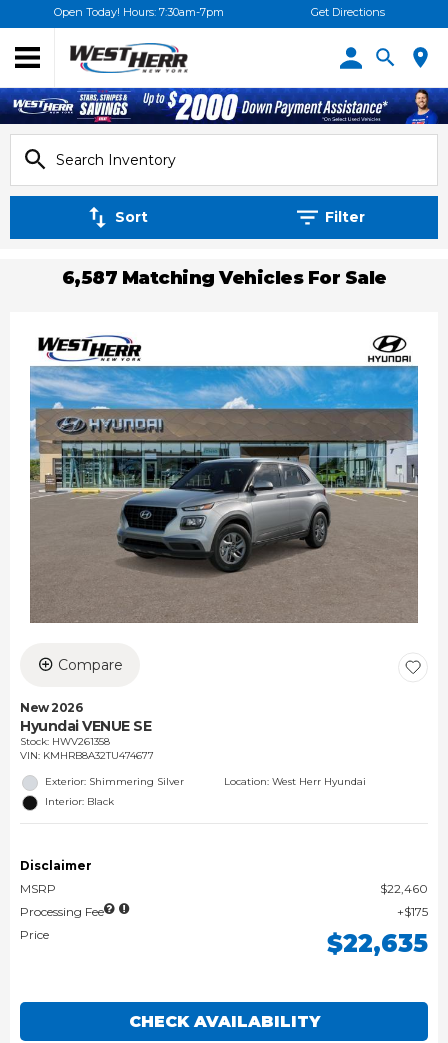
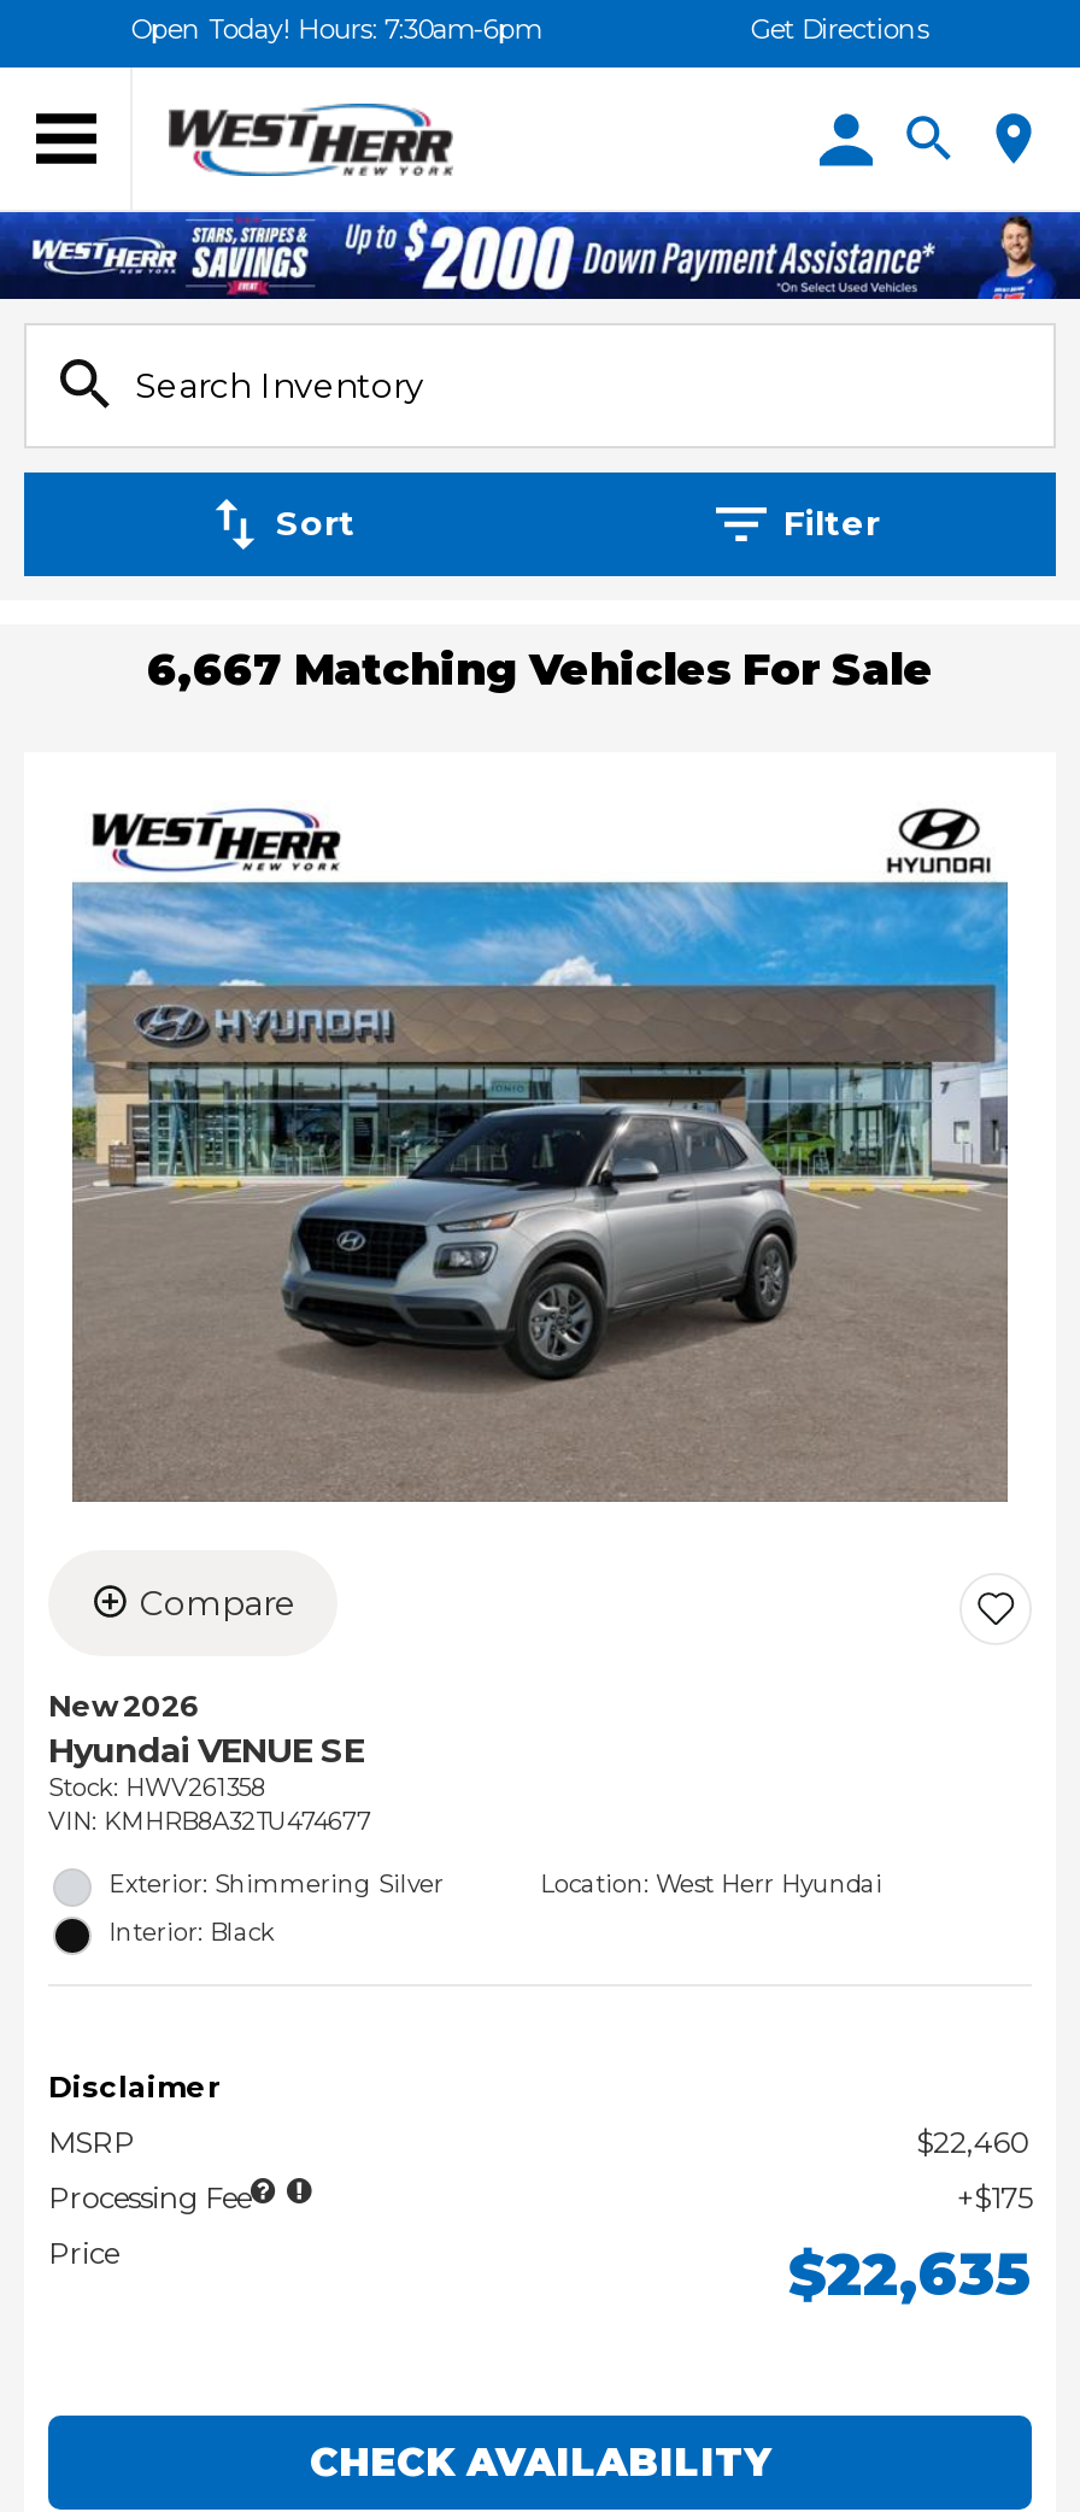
[54,5,224,19] Open Today! Hours: 7:30am-7pm -> [131,12,541,46] Open Today! Hours: 7:30am-6pm
[61,267,386,289] 6,587 Matching Vehicles For Sale -> [147,643,933,696] 6,667 Matching Vehicles For Sale

